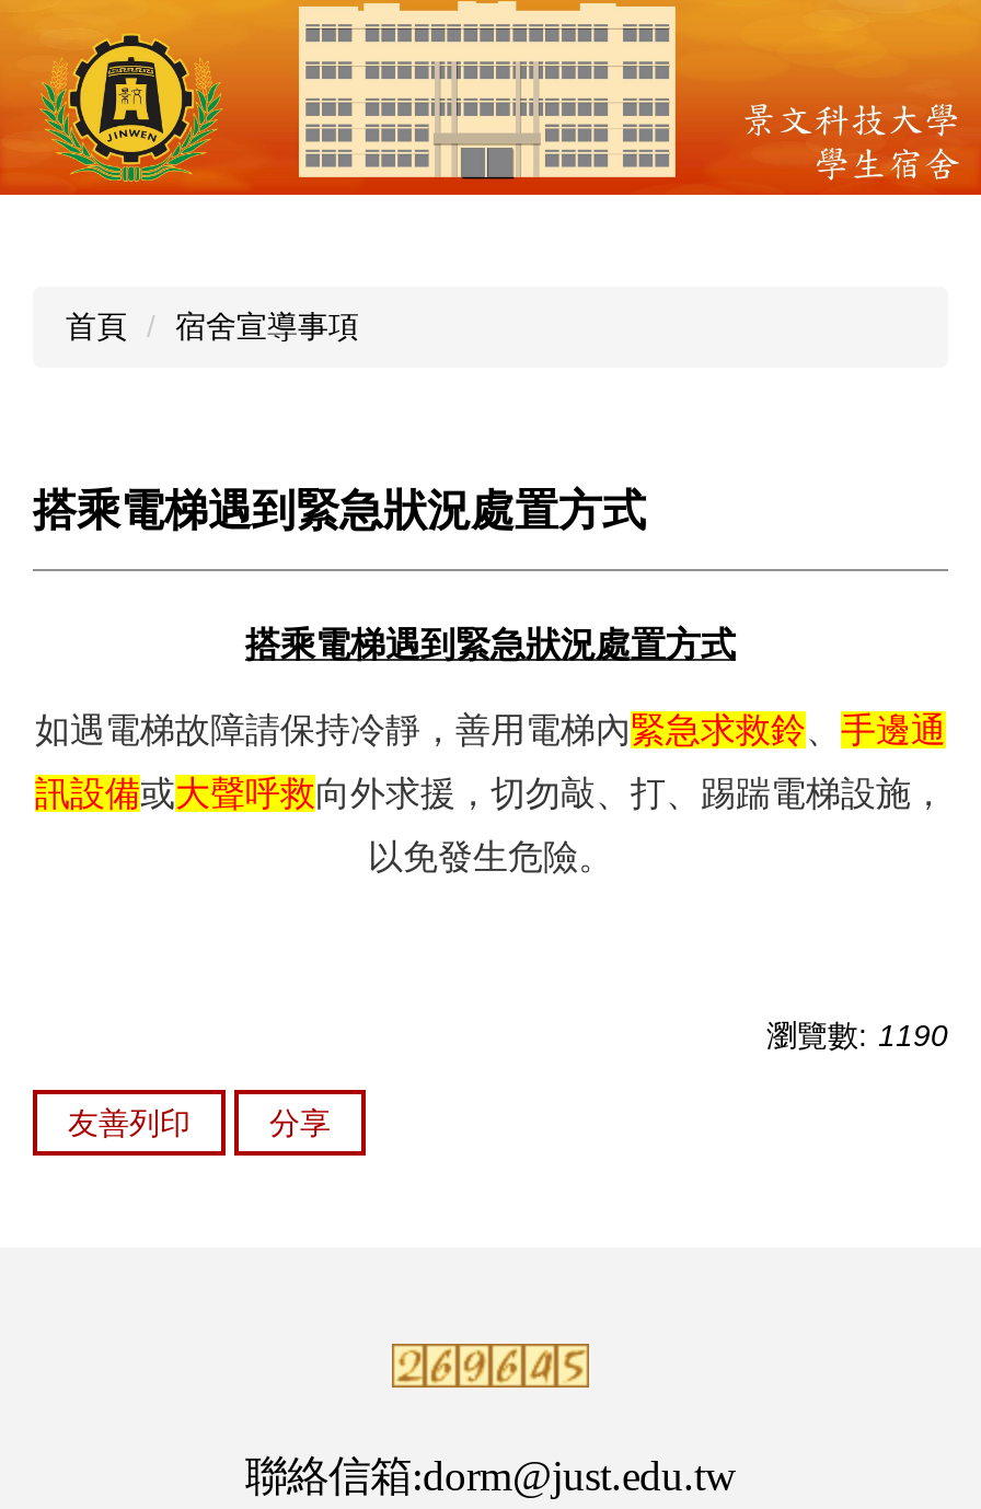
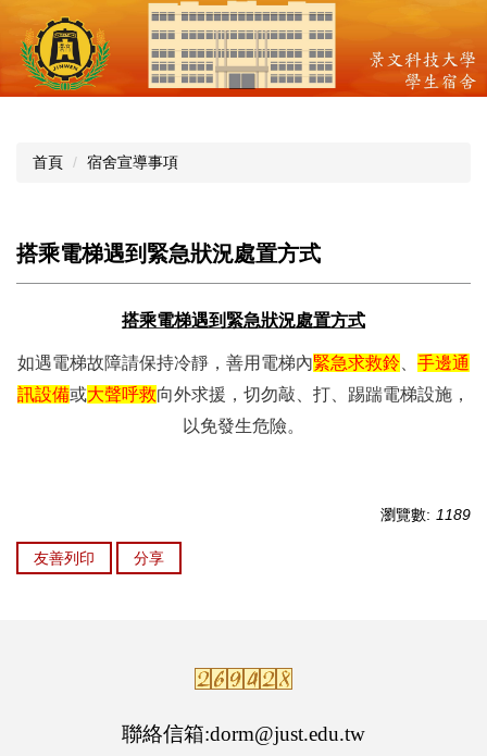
[766,1018,948,1053] 瀏覽數: 1190 -> [380,506,471,524] 瀏覽數: 1189

